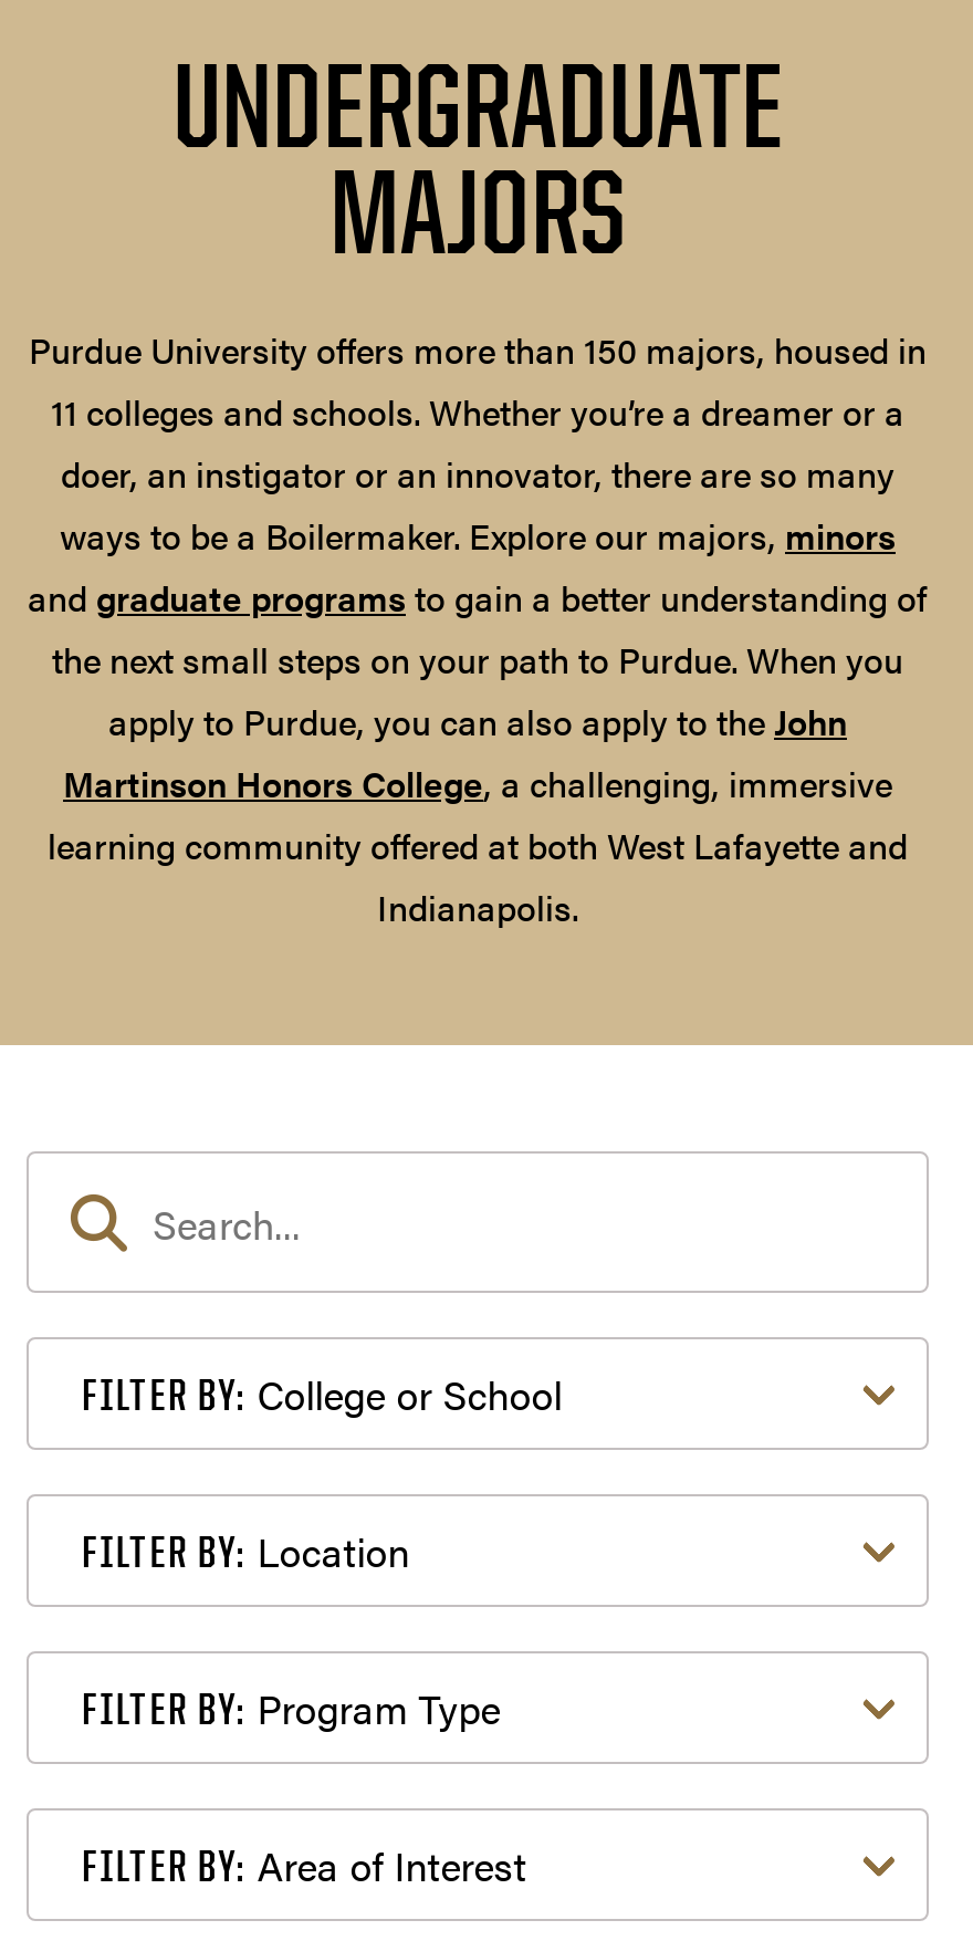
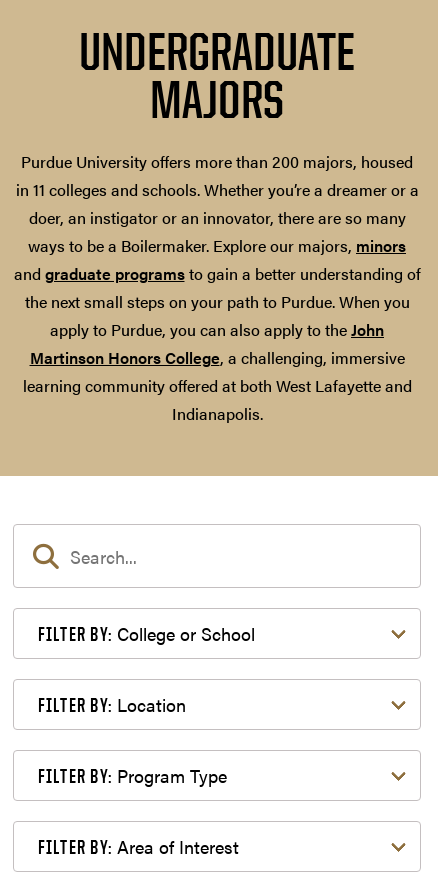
[29,324,927,437] Purdue University offers more than 150 majors, housed in | 11 colleges and schools. Whether you’re a dreamer or a -> [15,150,418,201] Purdue University offers more than 200 majors, housed | in 11 colleges and schools. Whether you’re a dreamer or a

